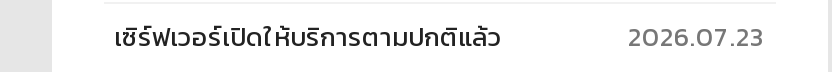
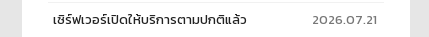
[628,17,764,55] 2026.07.23 -> [311,10,376,29] 2026.07.21

